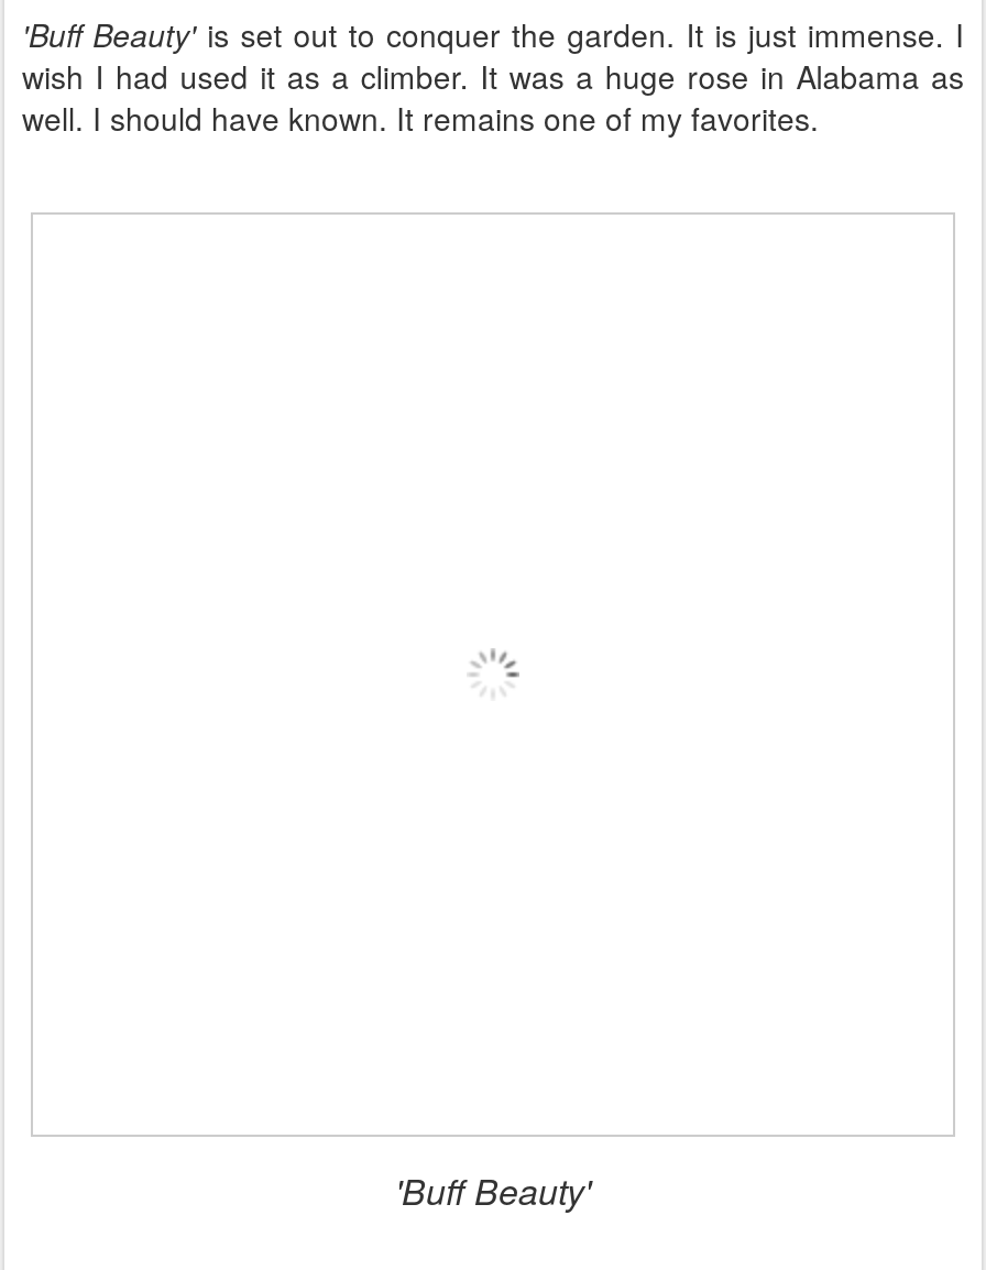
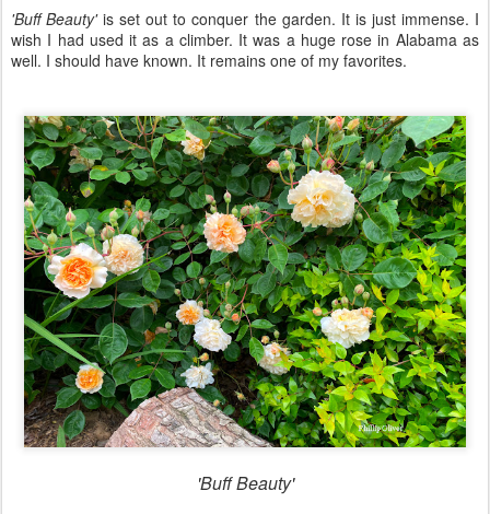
none -> [23,115,467,448] [image]

